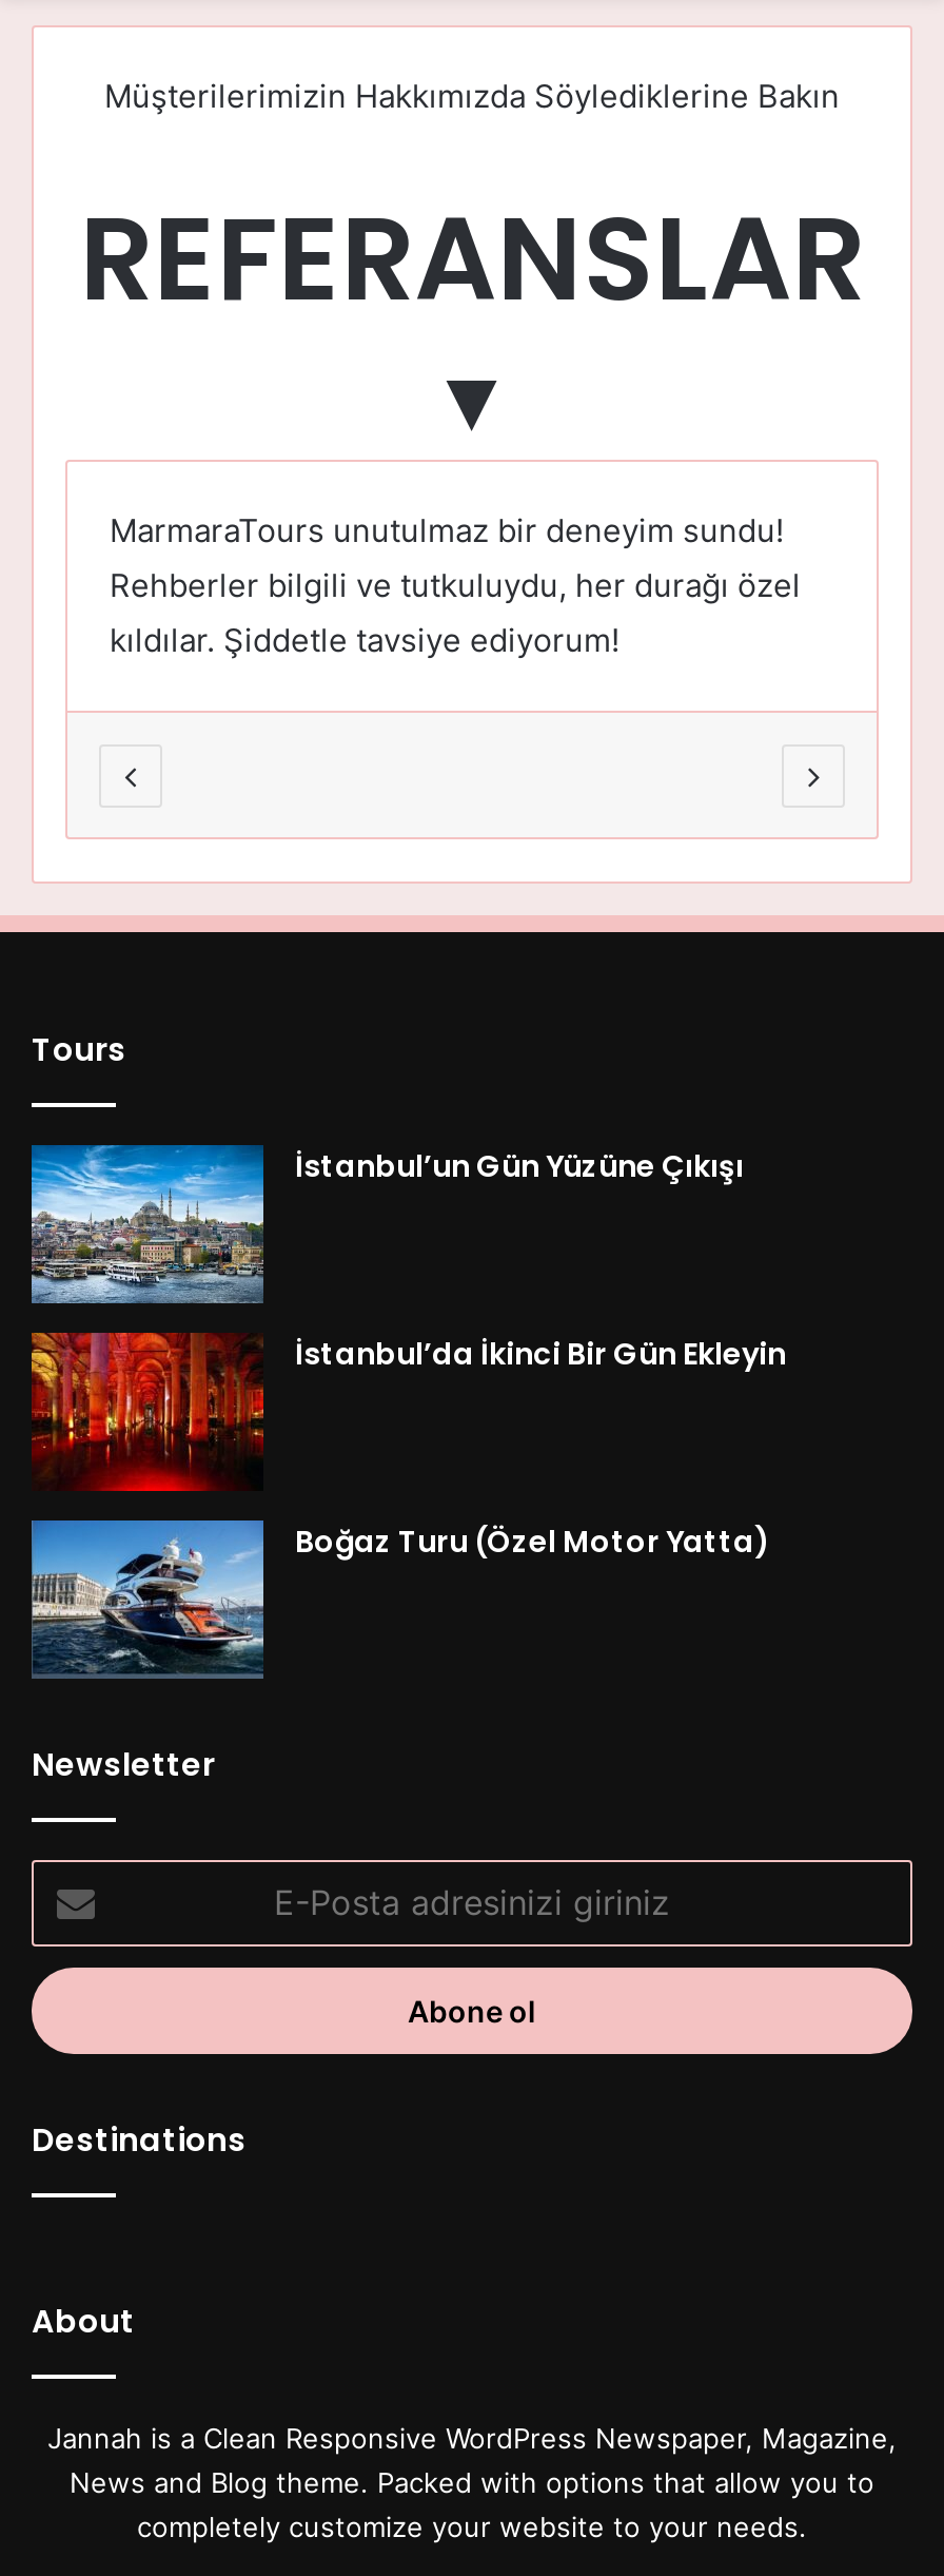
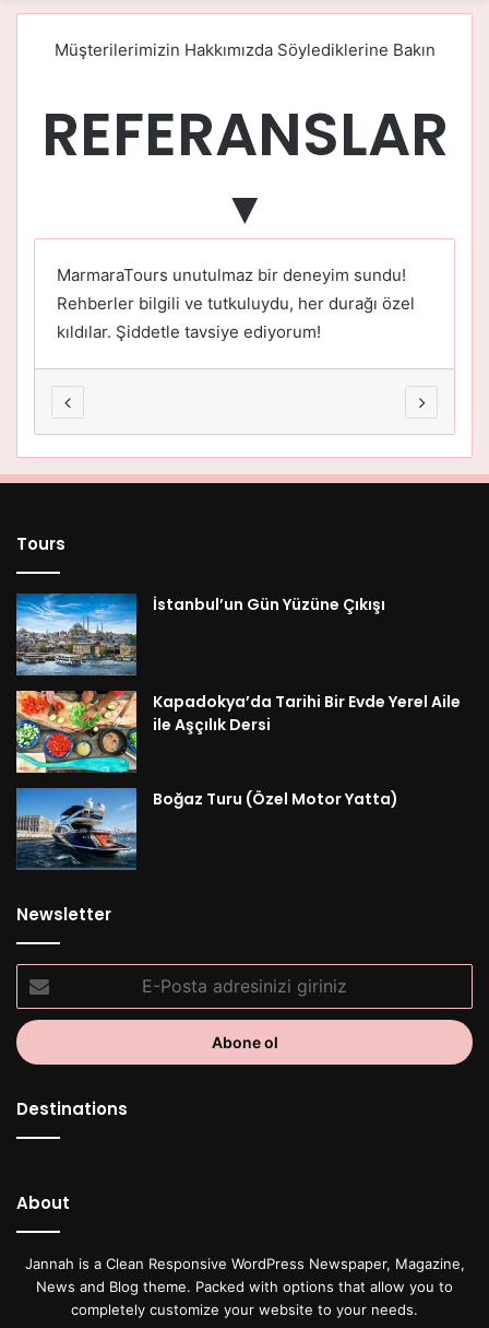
[29,1331,786,1493] [image] | İstanbul’da İkinci Bir Gün Ekleyin -> [15,690,461,774] [image] | Kapadokya’da Tarihi Bir Evde Yerel Aile | ile Aşçılık Dersi

